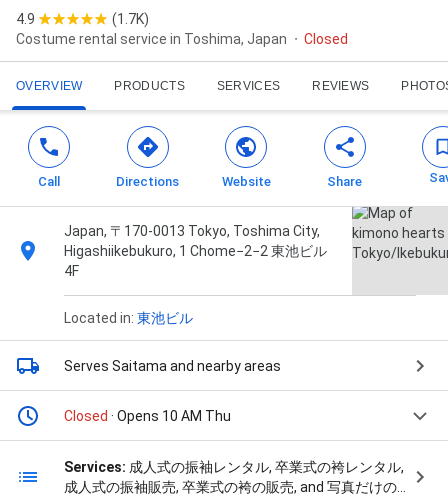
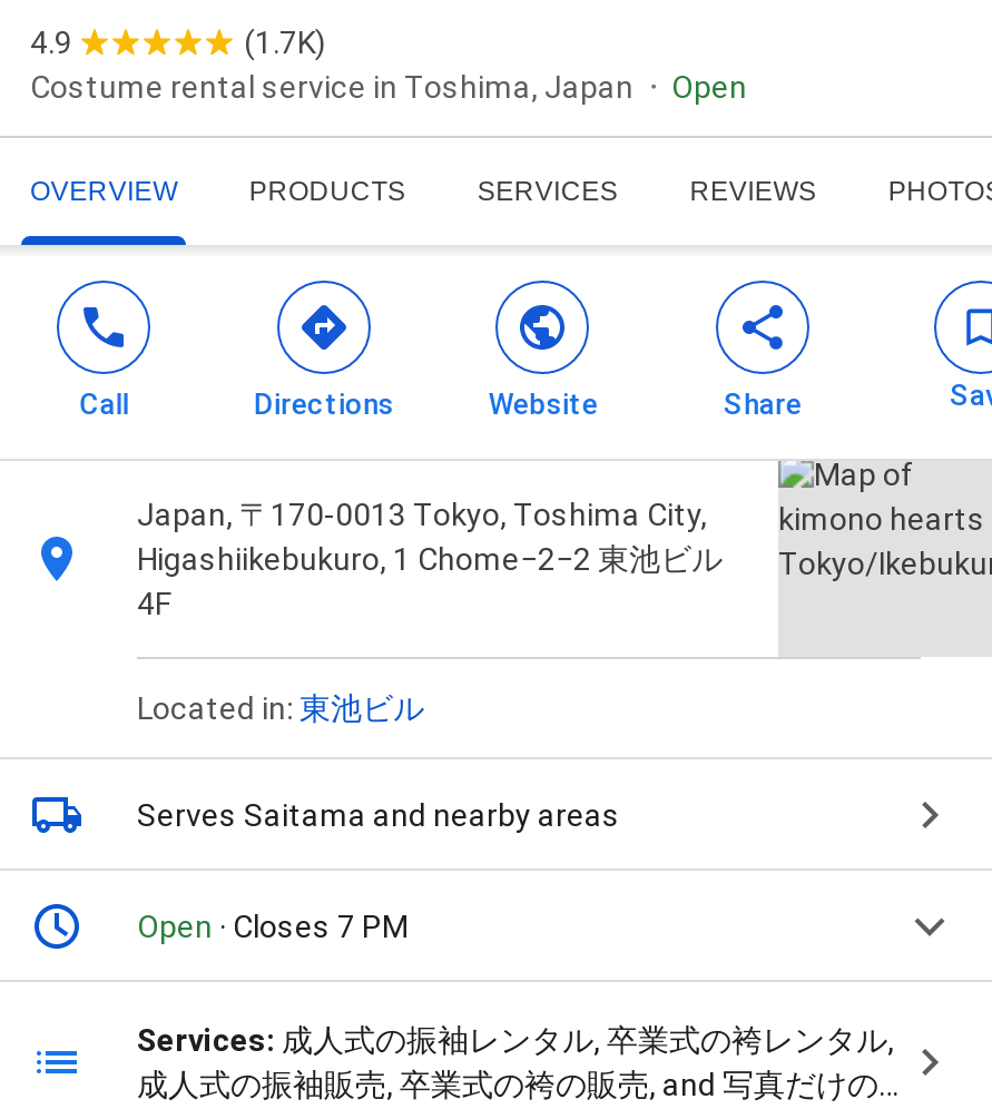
[304,31,348,47] Closed -> [671,69,747,105] Open
[64,408,231,424] Closed · Opens 10 AM Thu -> [137,909,409,945] Open · Closes 7 PM

